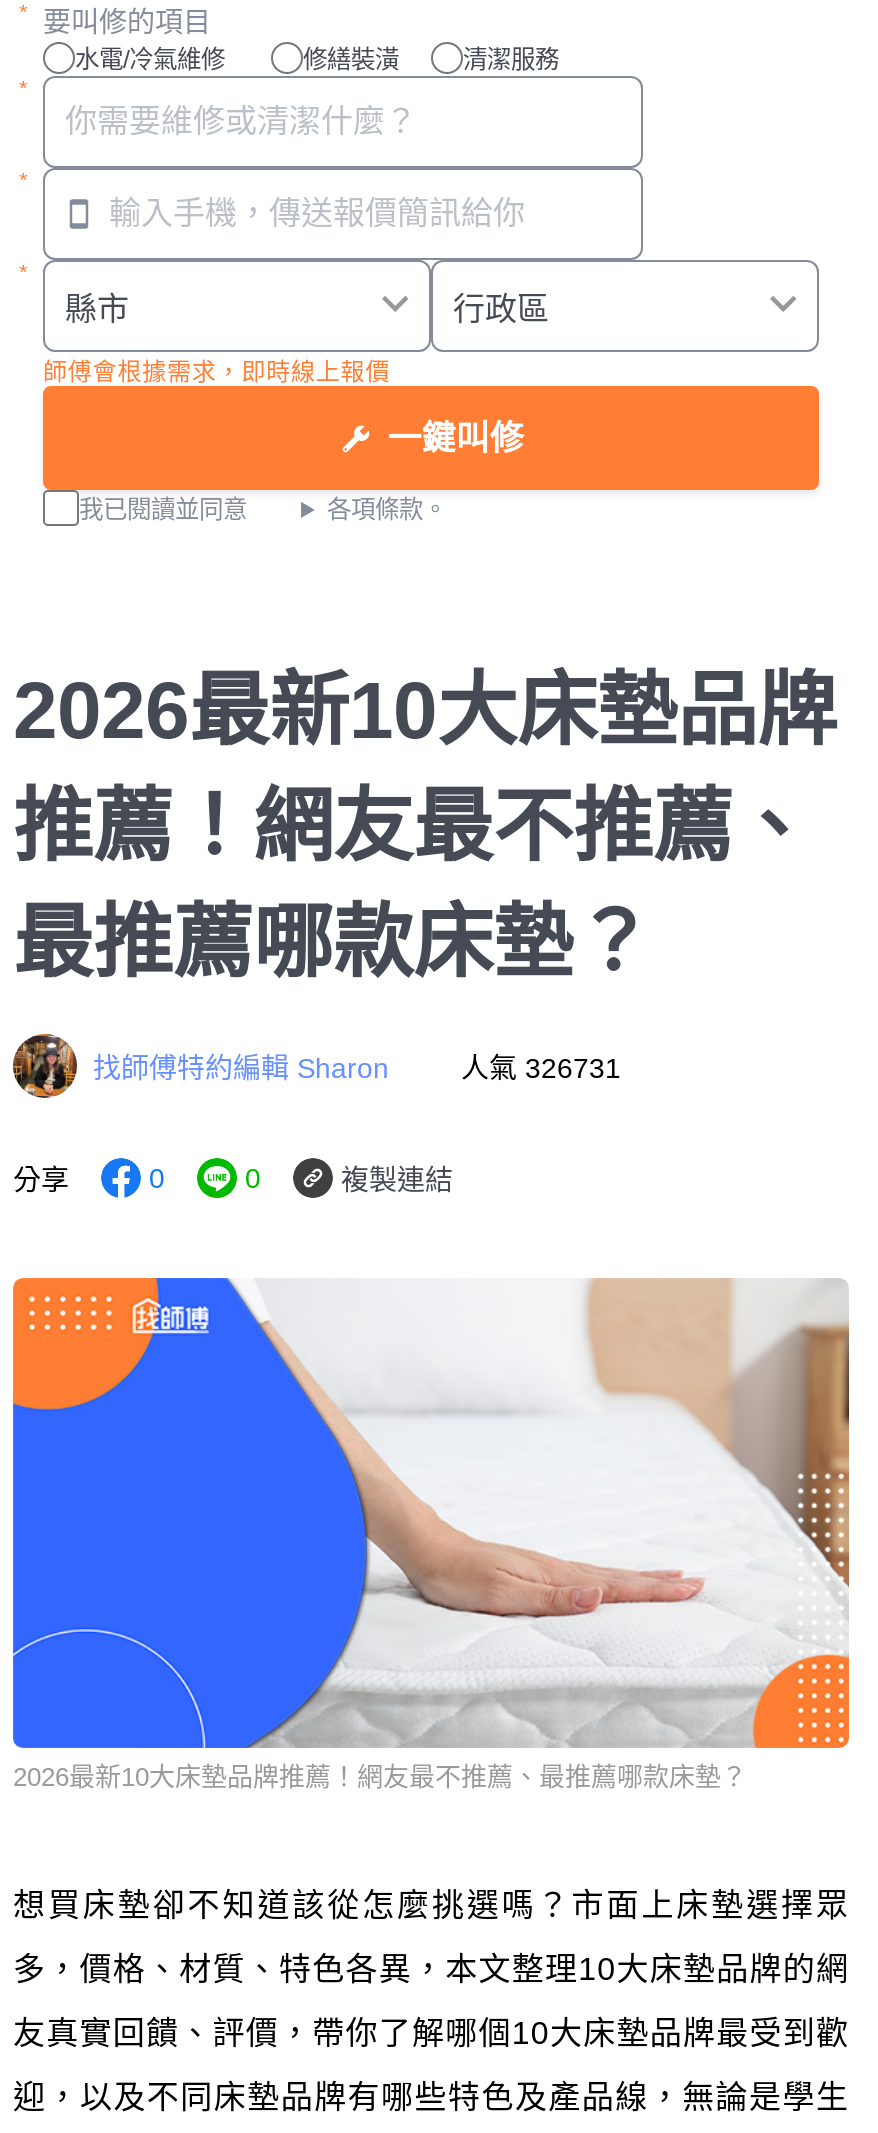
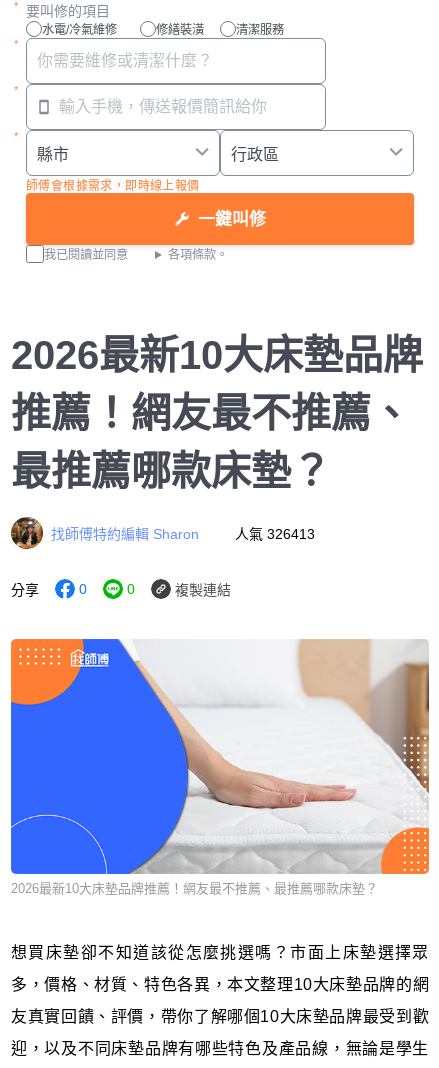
[461,1052,621,1084] 人氣 326731 -> [235,526,315,542] 人氣 326413

